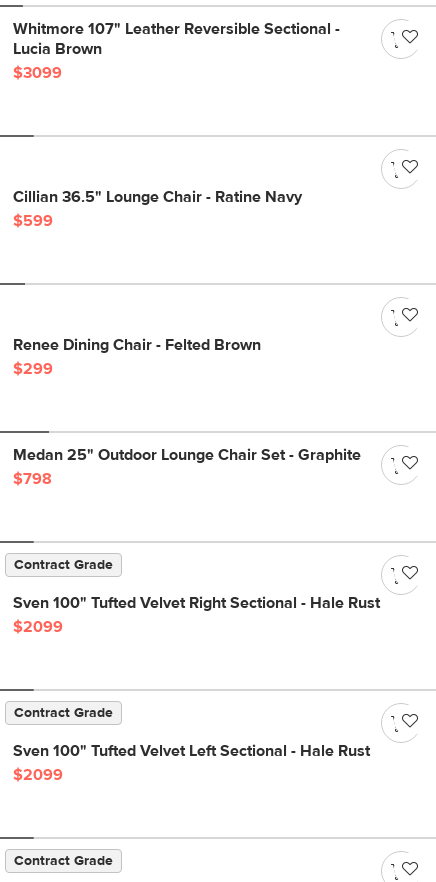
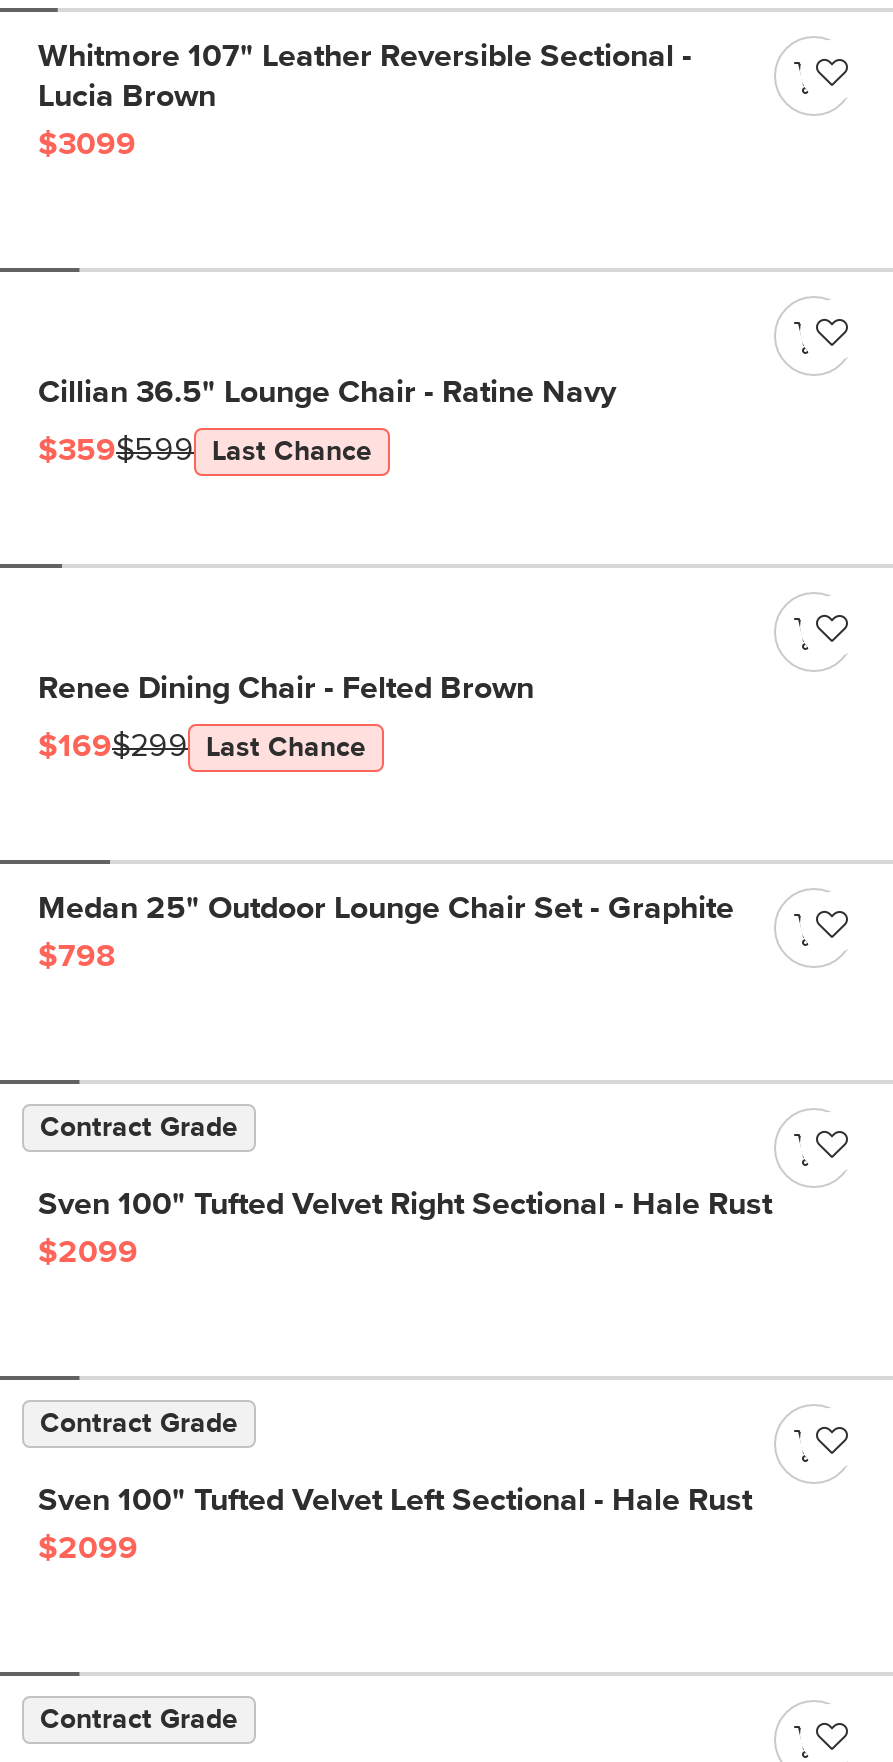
[13,213,53,229] $599 -> [38,434,372,466] $359$599 | Last Chance
[13,361,53,377] $299 -> [38,730,366,762] $169$299 | Last Chance

